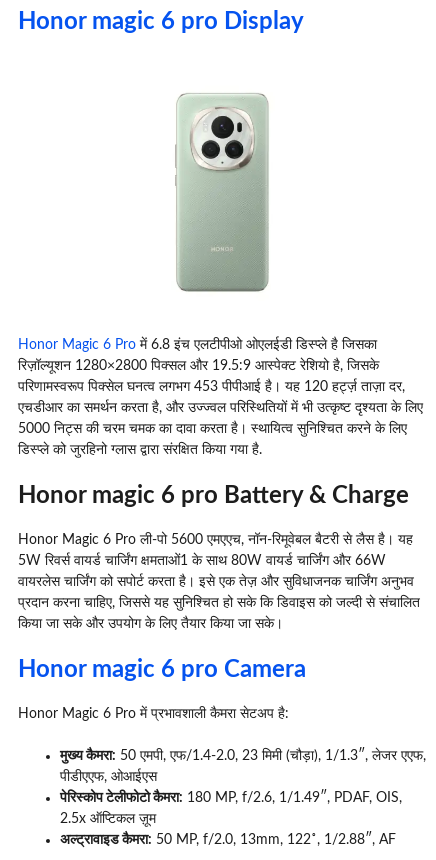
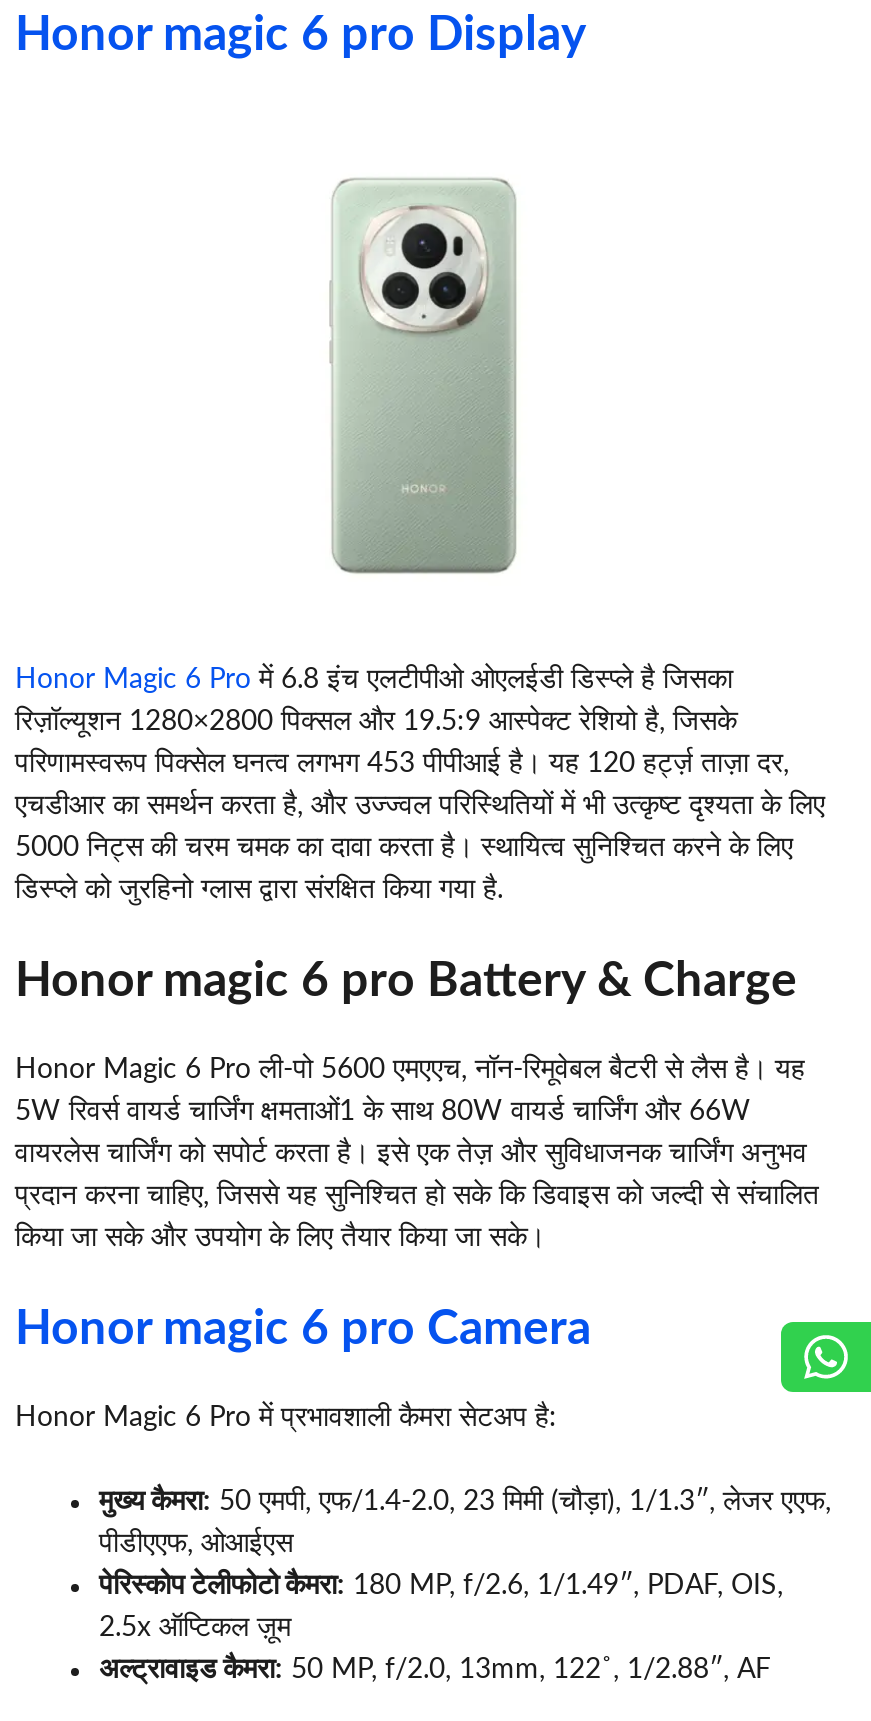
none -> [779,1320,865,1394] [image]

